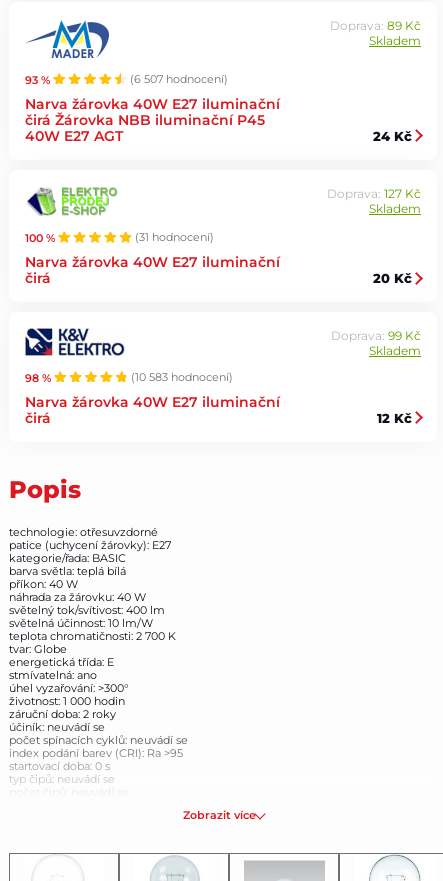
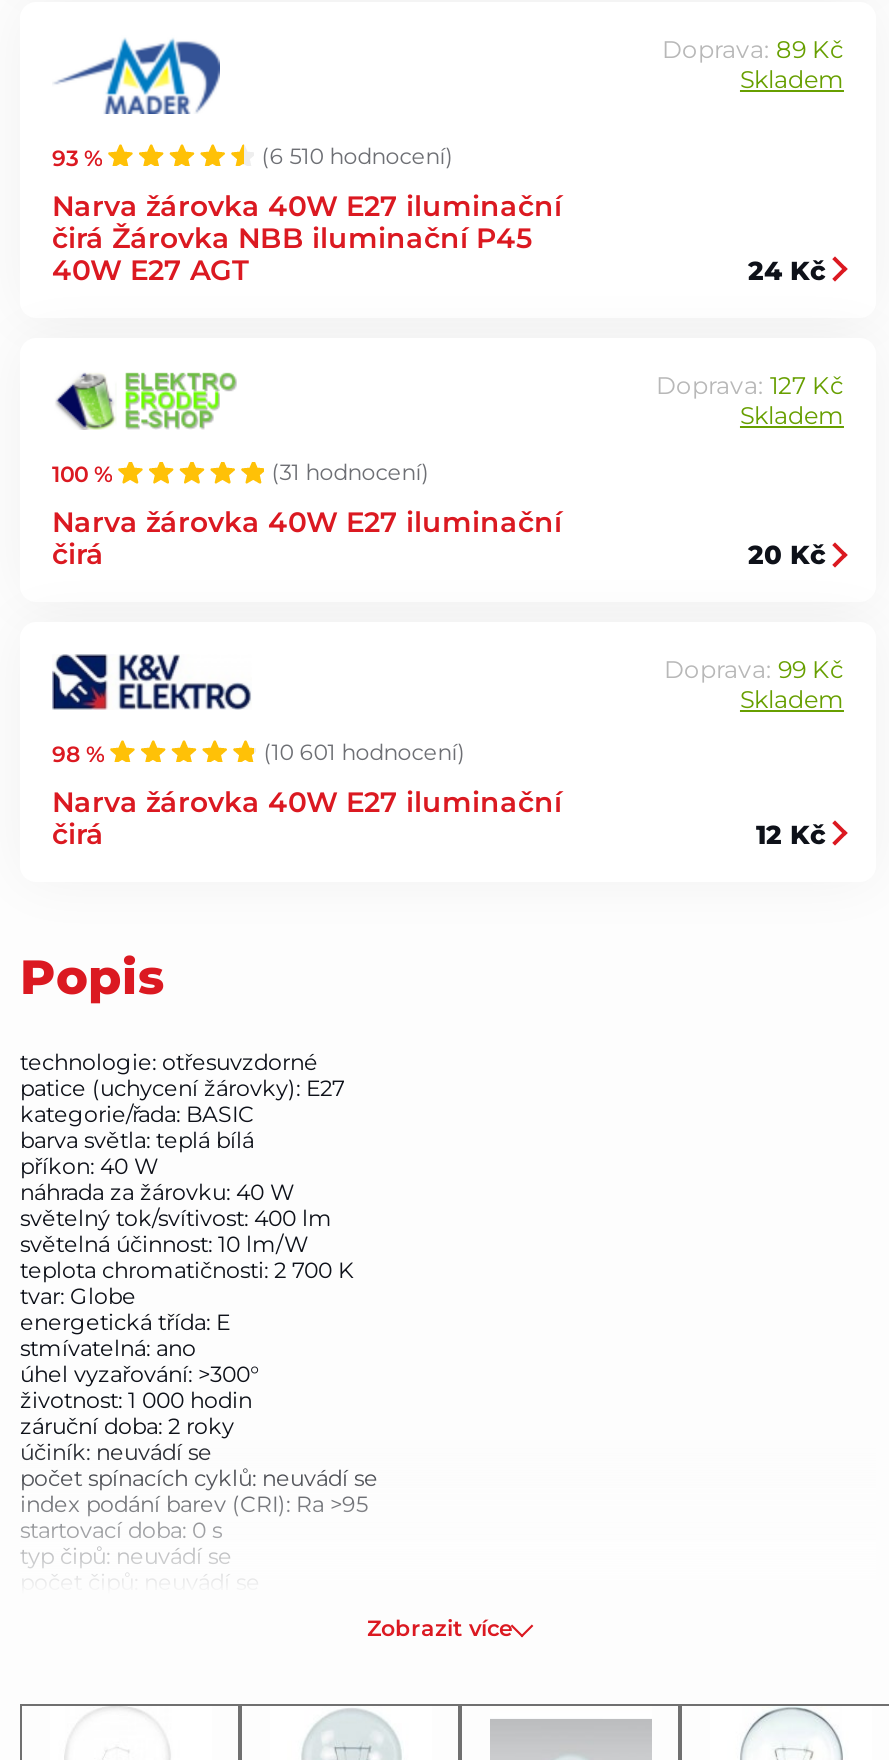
[130,72,228,86] (6 507 hodnocení) -> [262,141,454,169] (6 510 hodnocení)
[131,370,233,384] (10 583 hodnocení) -> [264,737,466,765] (10 601 hodnocení)

